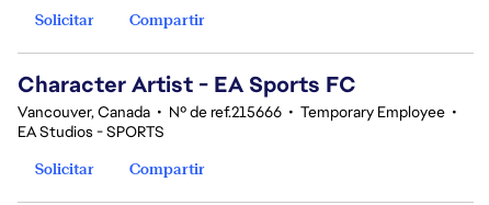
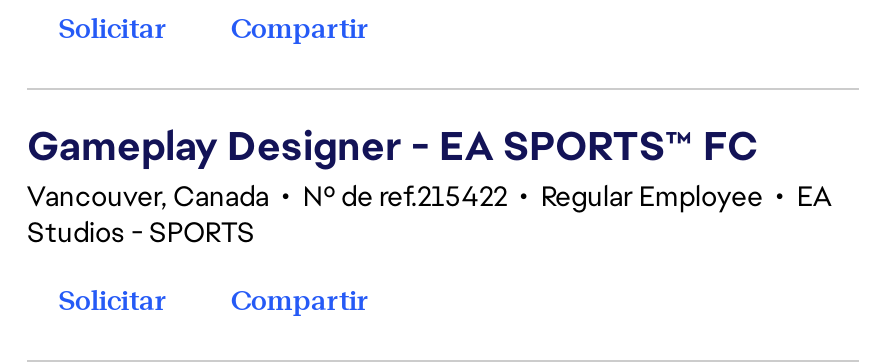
[18,70,460,141] Character Artist - EA Sports FC | Vancouver, Canada • Nº de ref.215666 • Temporary Employee • | EA Studios - SPORTS -> [27,120,831,250] Gameplay Designer - EA SPORTS™ FC | Vancouver, Canada • Nº de ref.215422 • Regular Employee • EA | Studios - SPORTS

